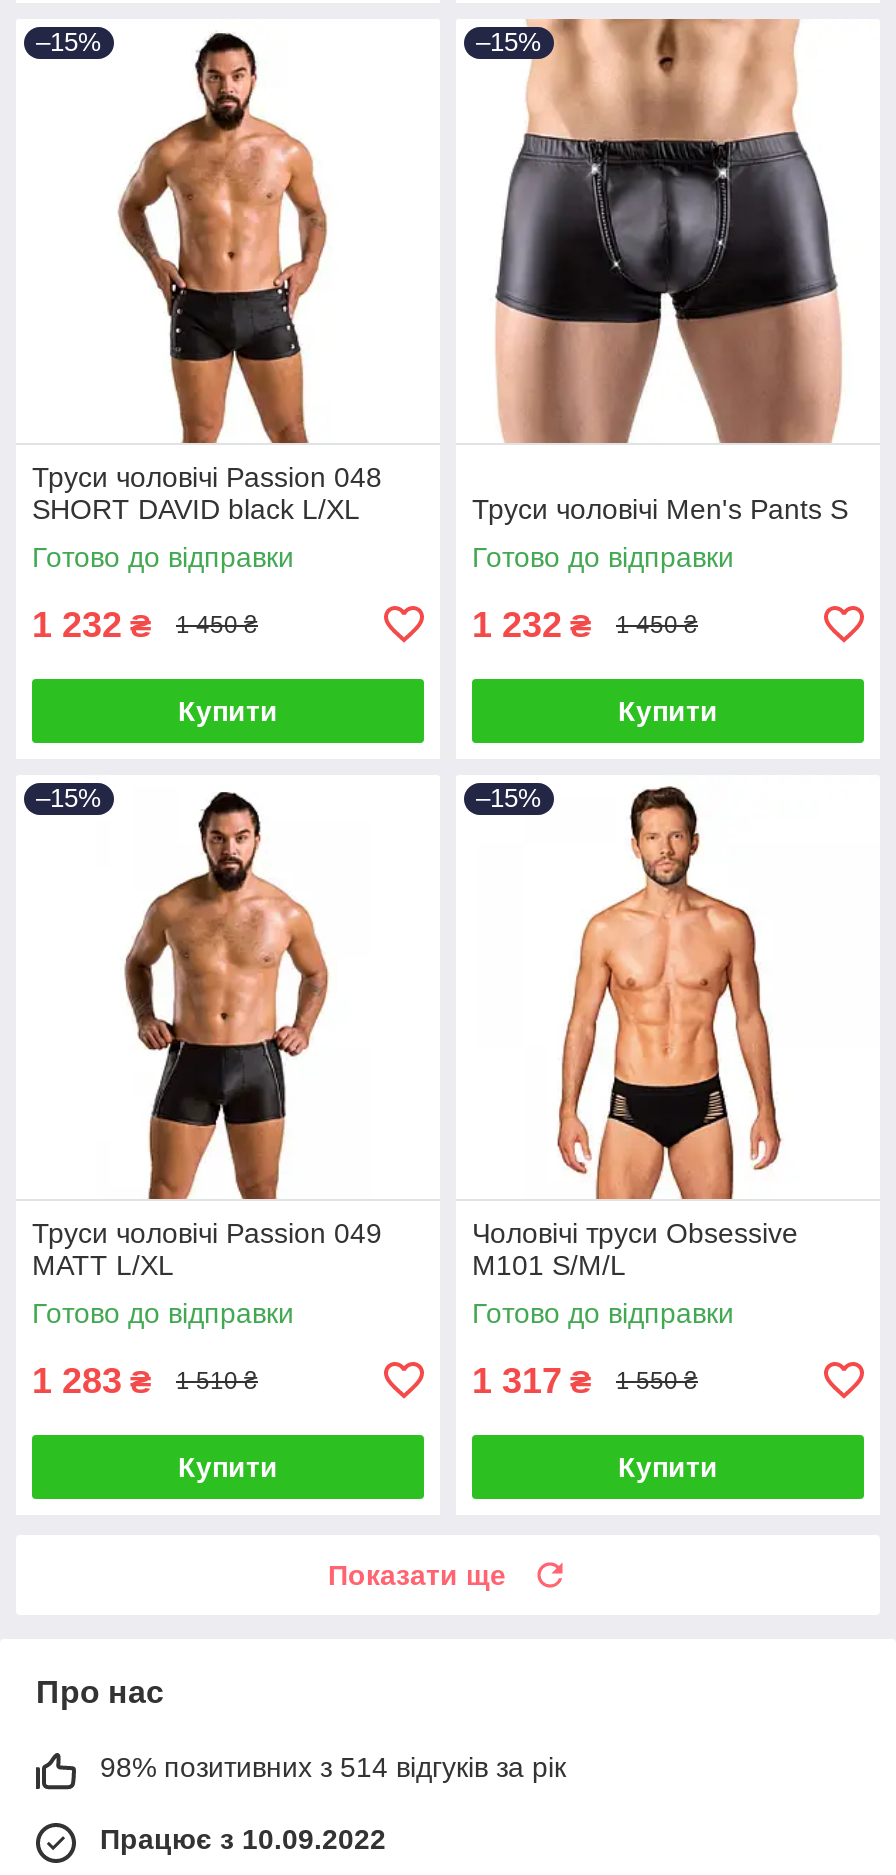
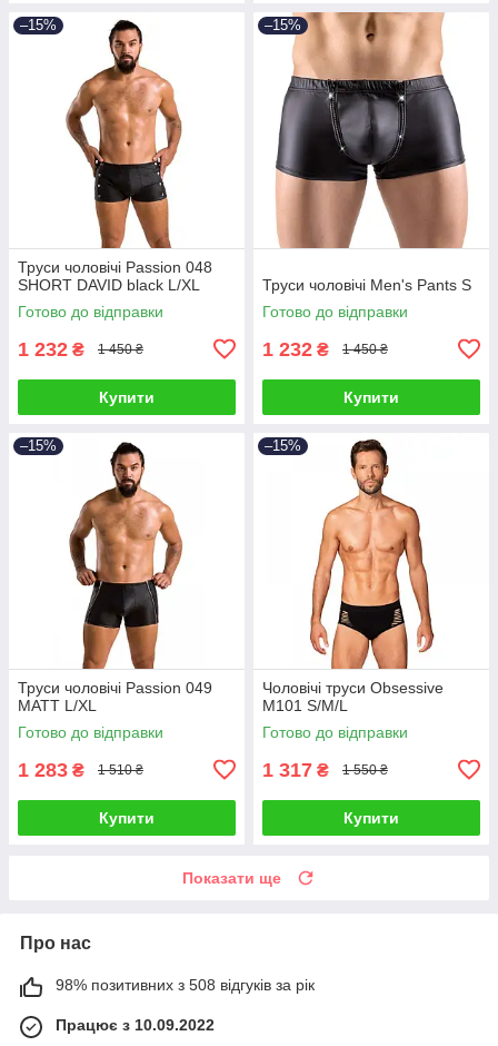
[100,1751,566,1783] 98% позитивних з 514 відгуків за рік -> [56,976,315,993] 98% позитивних з 508 відгуків за рік

